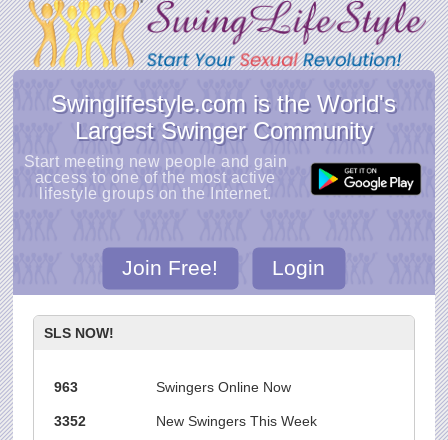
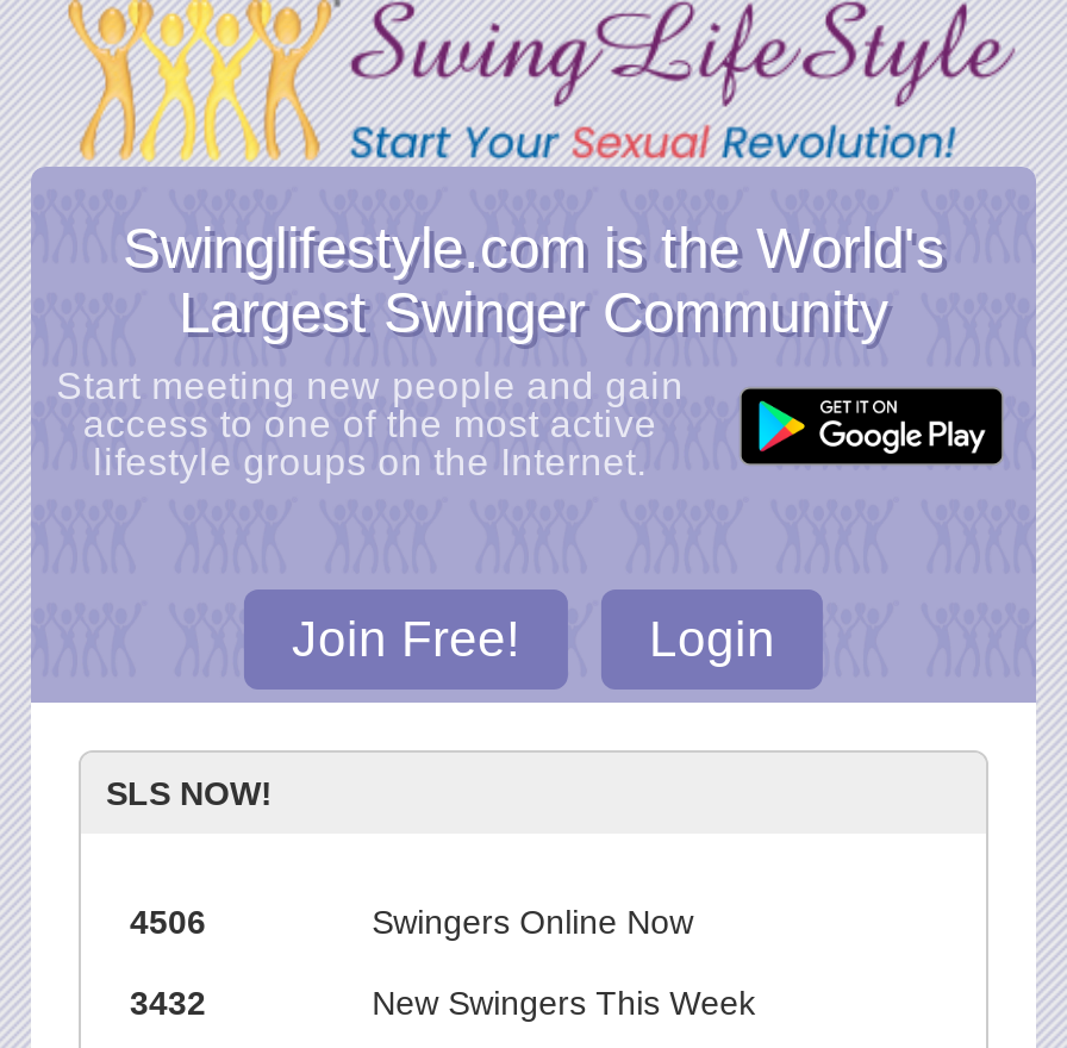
[54,379,78,395] 963 -> [130,902,206,940] 4506
[54,413,86,429] 3352 -> [130,983,206,1021] 3432

